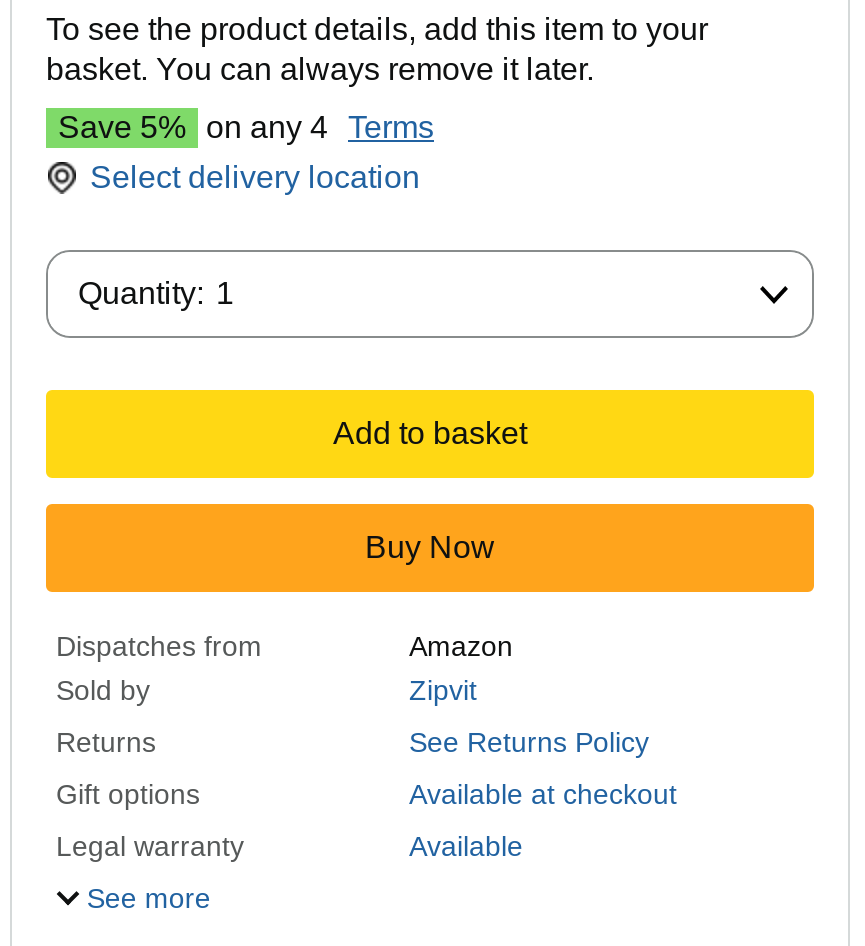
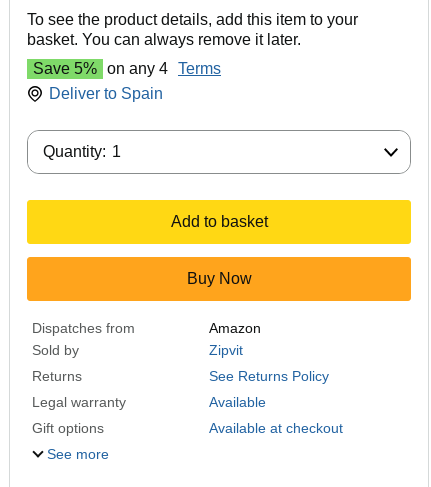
[90,160,420,194] Select delivery location -> [49,85,163,102] Deliver to Spain
moved [56,778,677,810] -> [32,420,342,436]: Gift options | Available at checkout
moved [56,830,523,862] -> [32,394,265,410]: Legal warranty | Available

